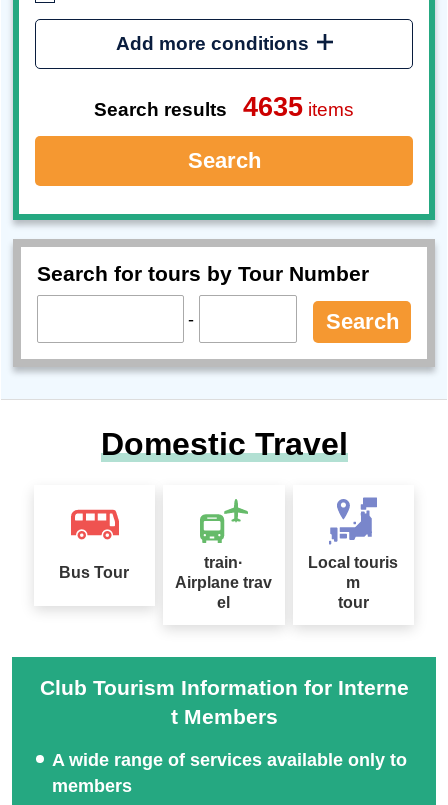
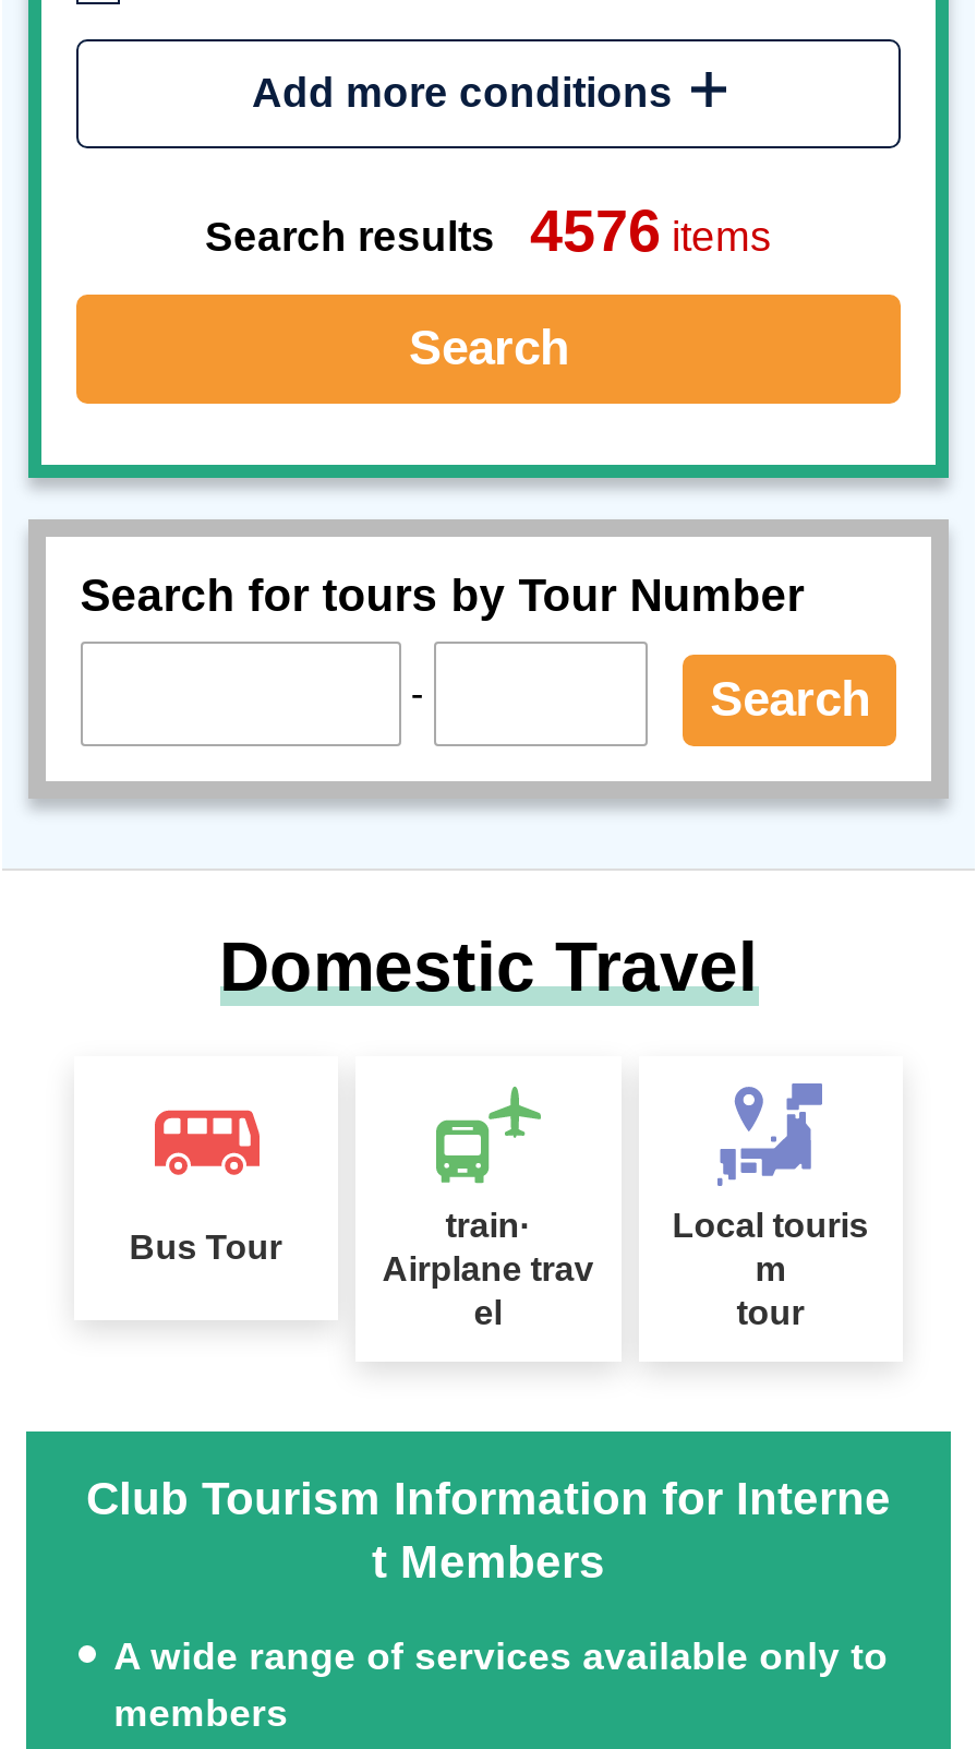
[94,91,354,122] Search results 4635 items -> [205,196,772,264] Search results 4576 items

